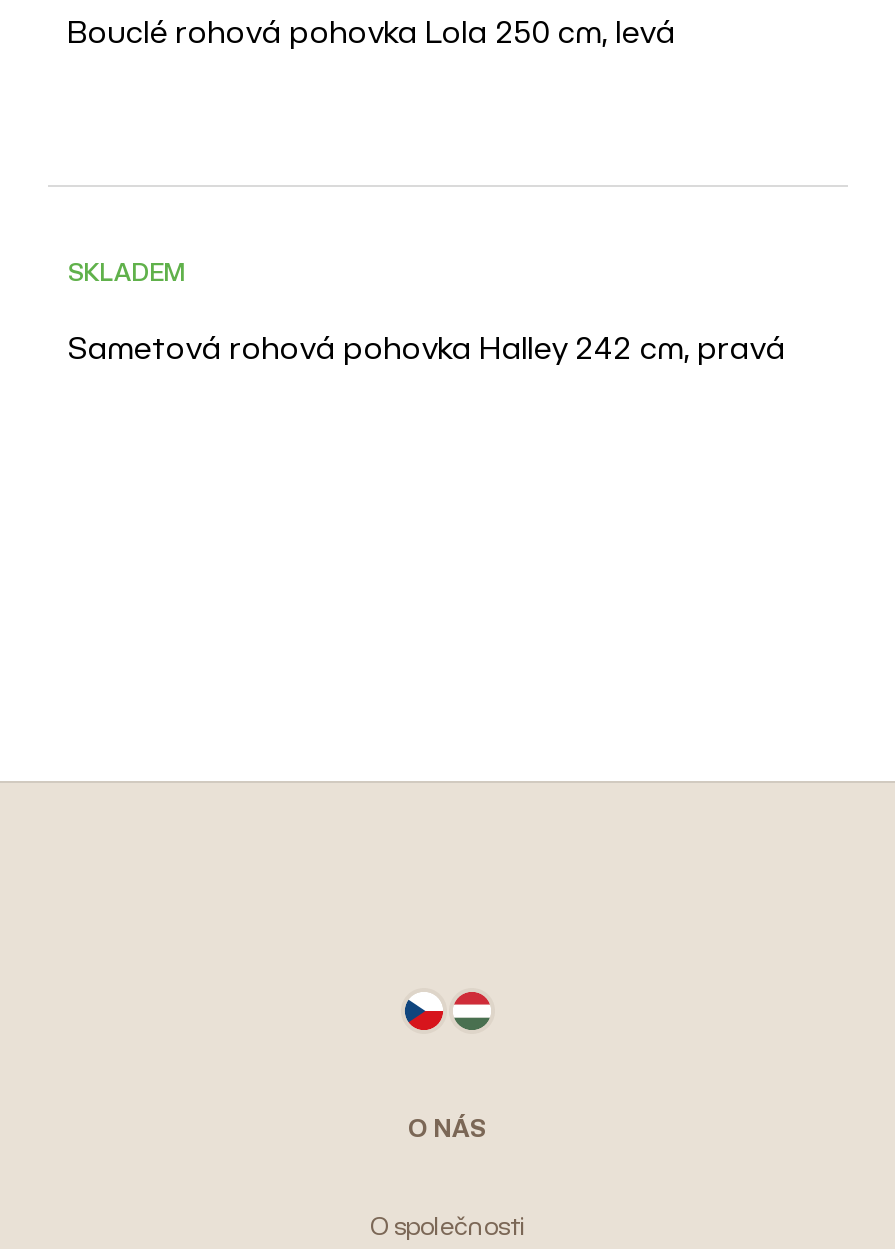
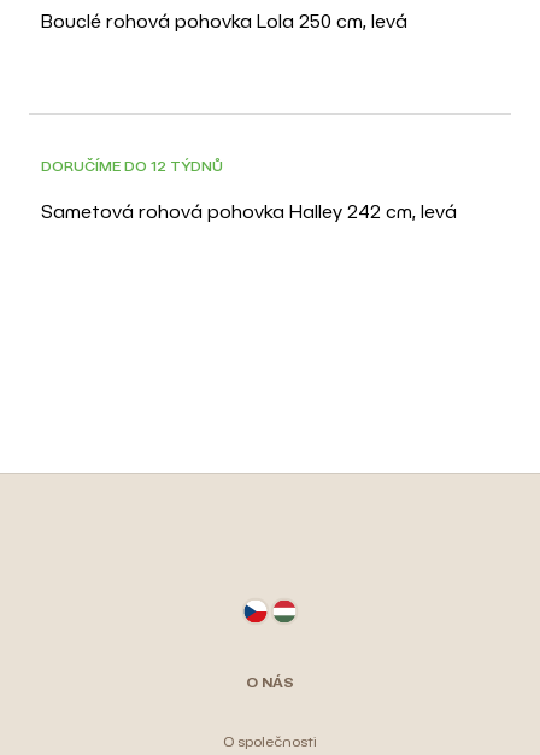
[68,258,186,288] SKLADEM -> [41,157,223,175] DORUČÍME DO 12 TÝDNŮ
[68,332,786,366] Sametová rohová pohovka Halley 242 cm, pravá -> [41,202,457,222] Sametová rohová pohovka Halley 242 cm, levá

